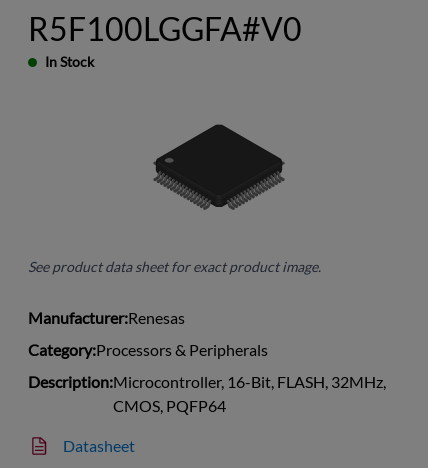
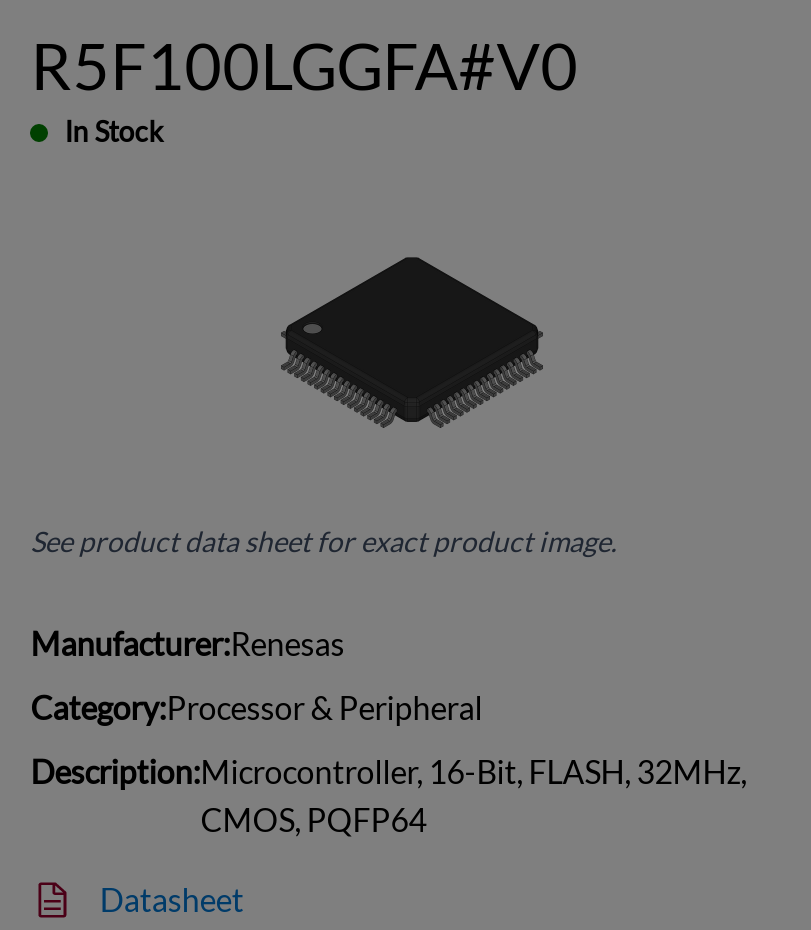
[28,340,268,359] Category:Processors & Peripherals -> [30,688,482,726] Category:Processor & Peripheral

